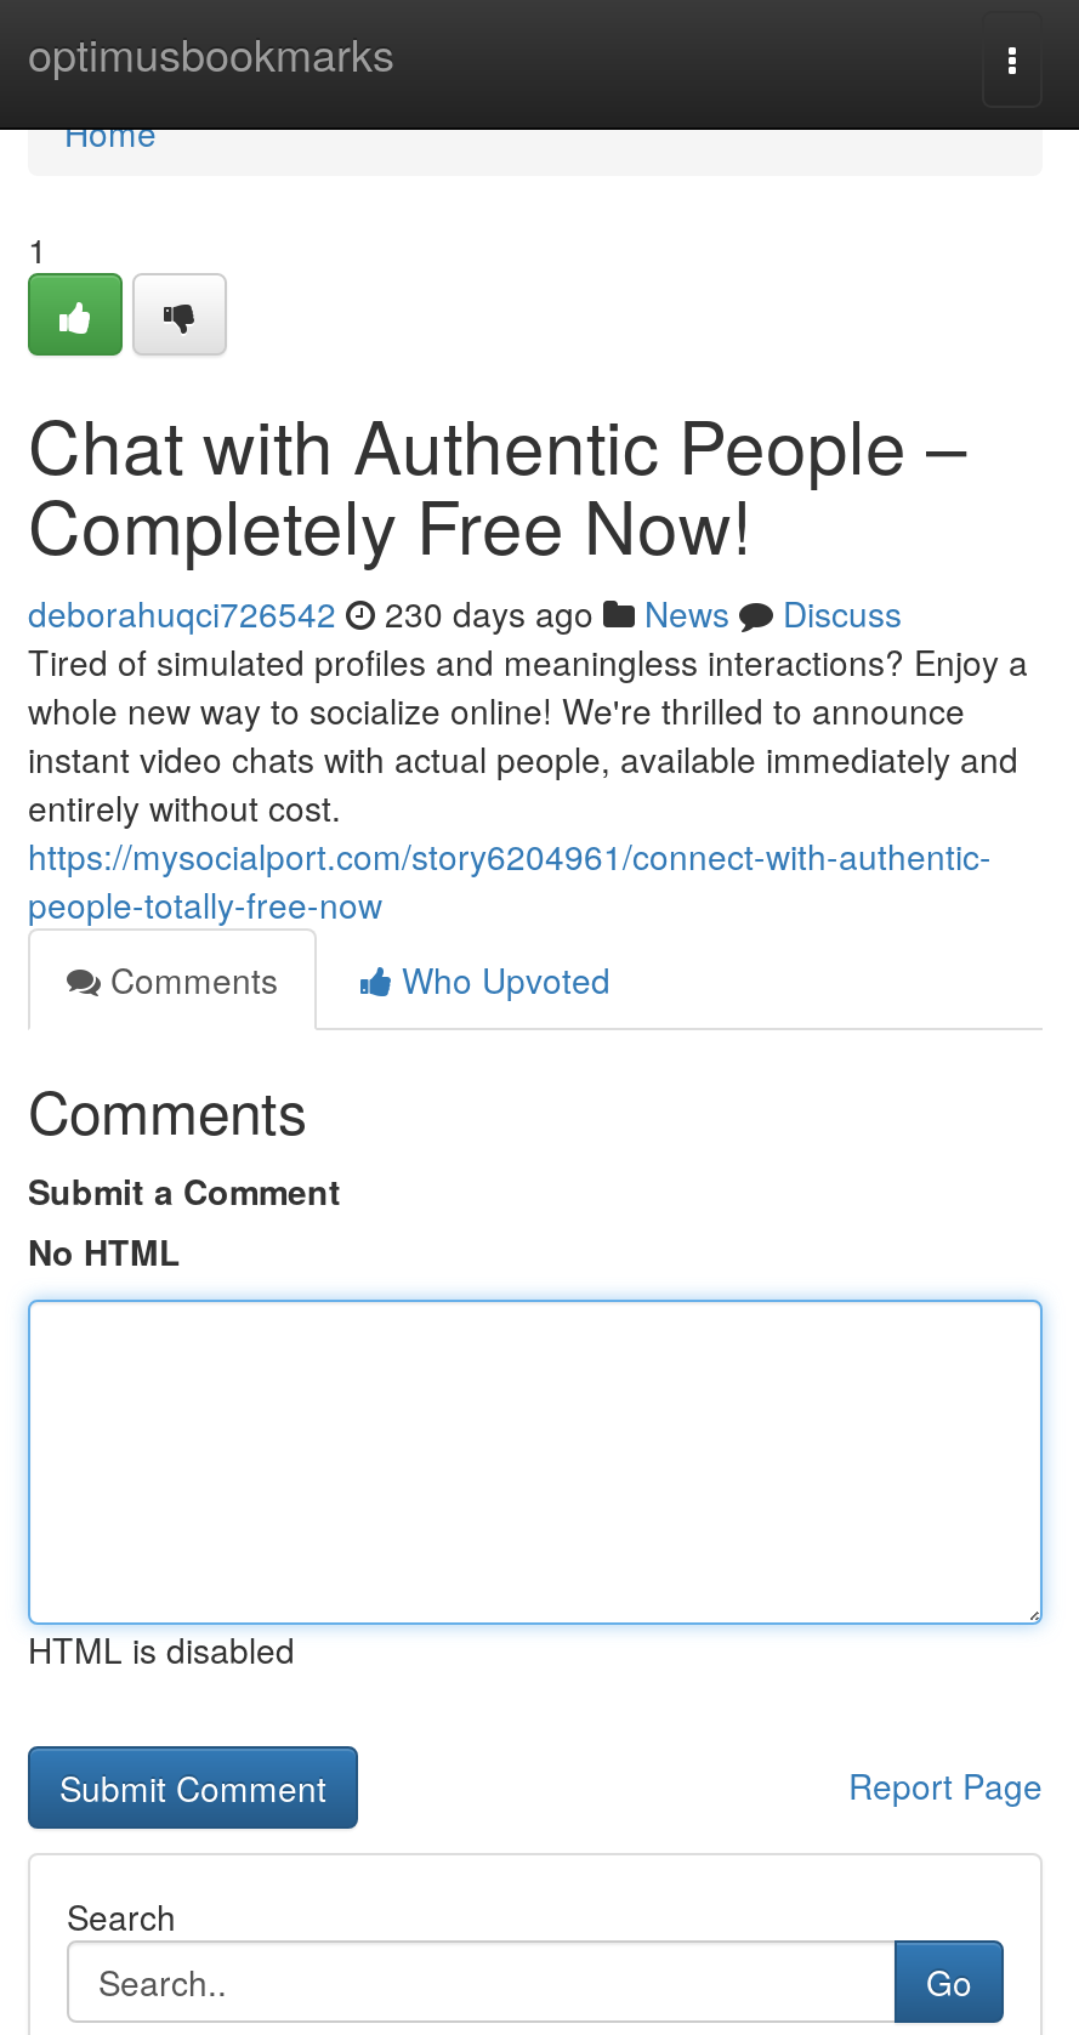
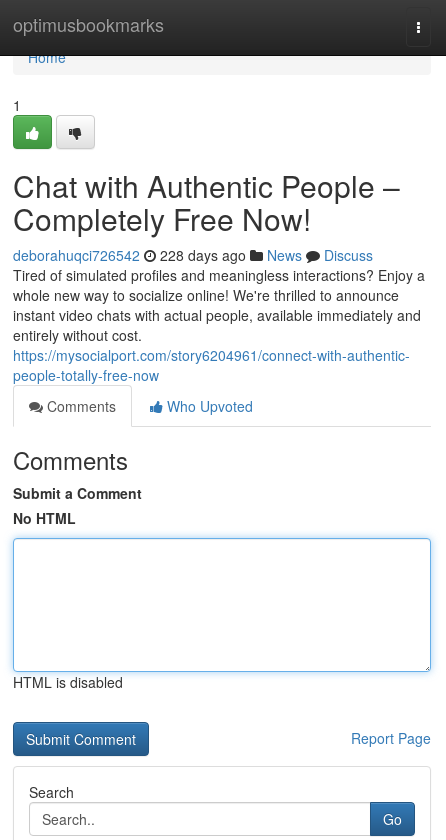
[28,589,902,637] deborahuqci726542 230 days ago News Discuss -> [13,245,373,265] deborahuqci726542 228 days ago News Discuss

